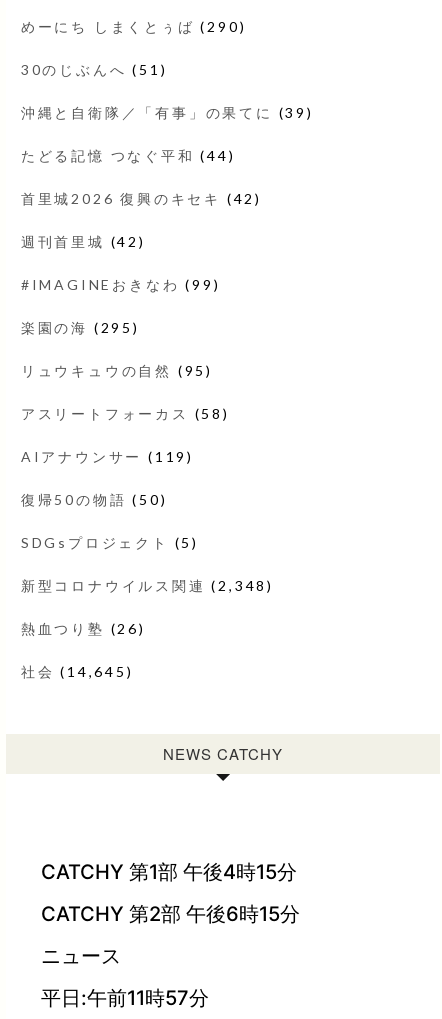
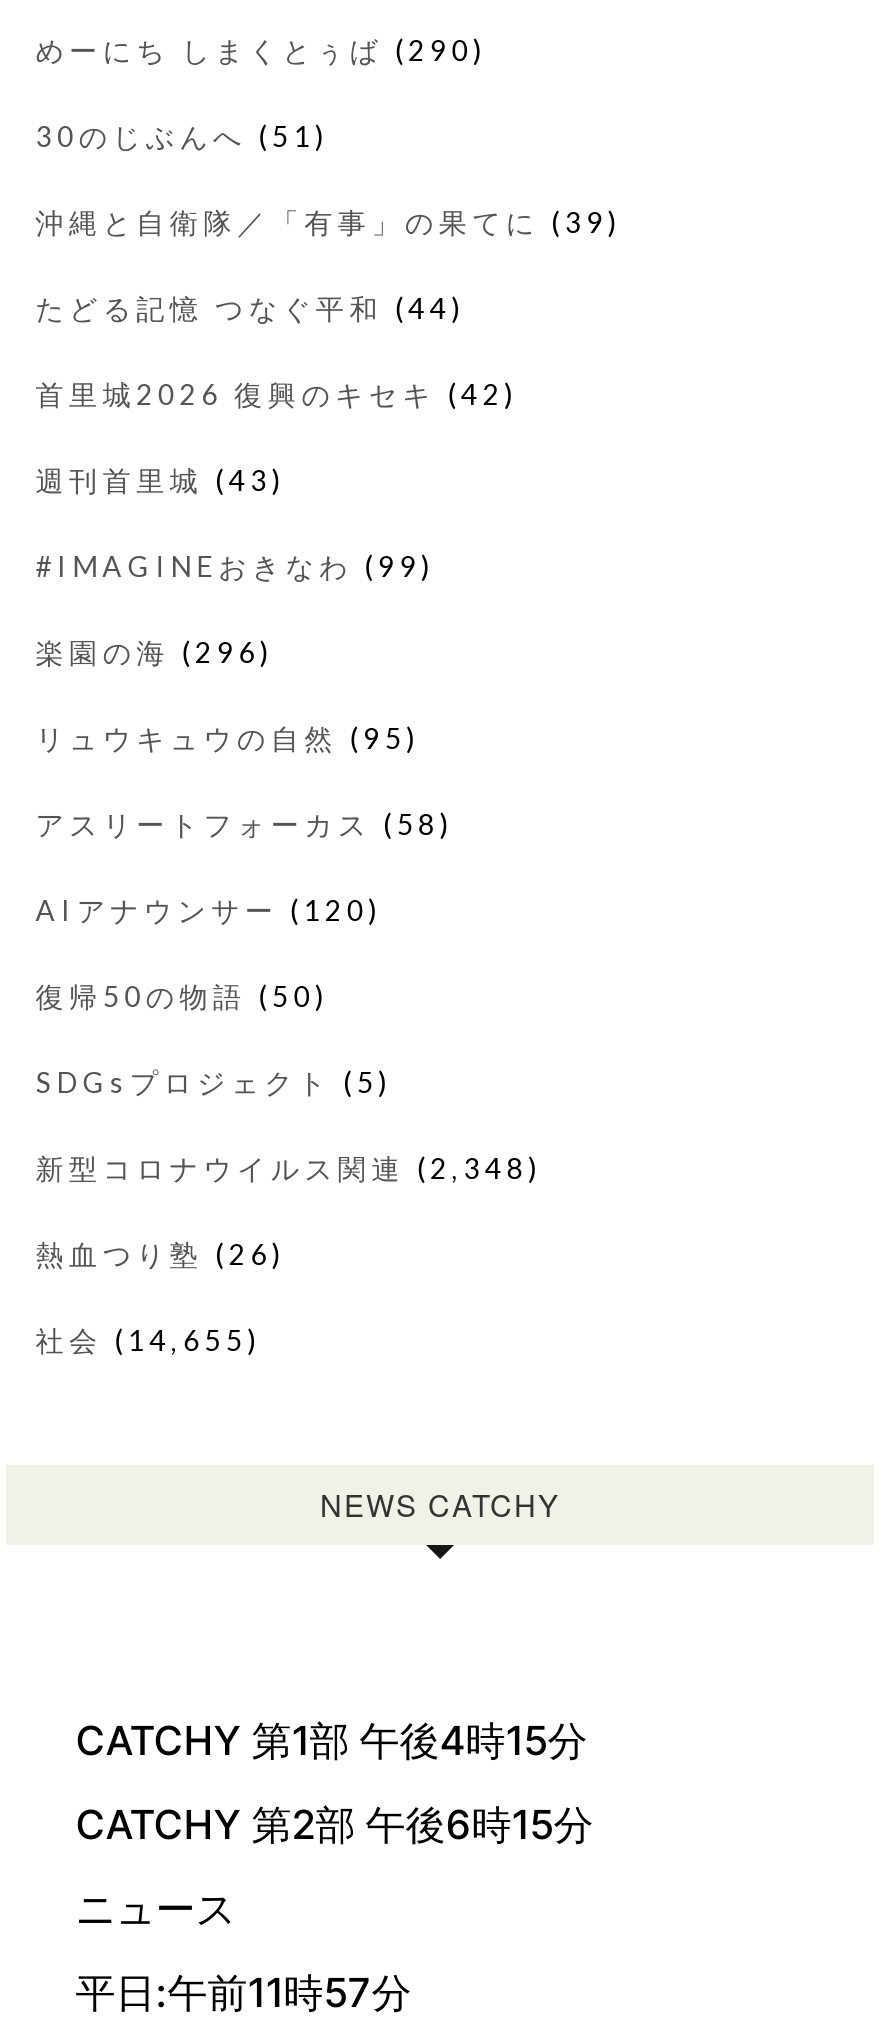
[21,233,146,250] 週刊首里城(42) -> [35,464,285,498] 週刊首里城(43)
[21,319,140,336] 楽園の海(295) -> [35,636,273,670] 楽園の海(296)
[21,448,194,465] AIアナウンサー(119) -> [35,894,382,928] AIアナウンサー(120)
[21,663,133,680] 社会(14,645) -> [35,1324,261,1358] 社会(14,655)

